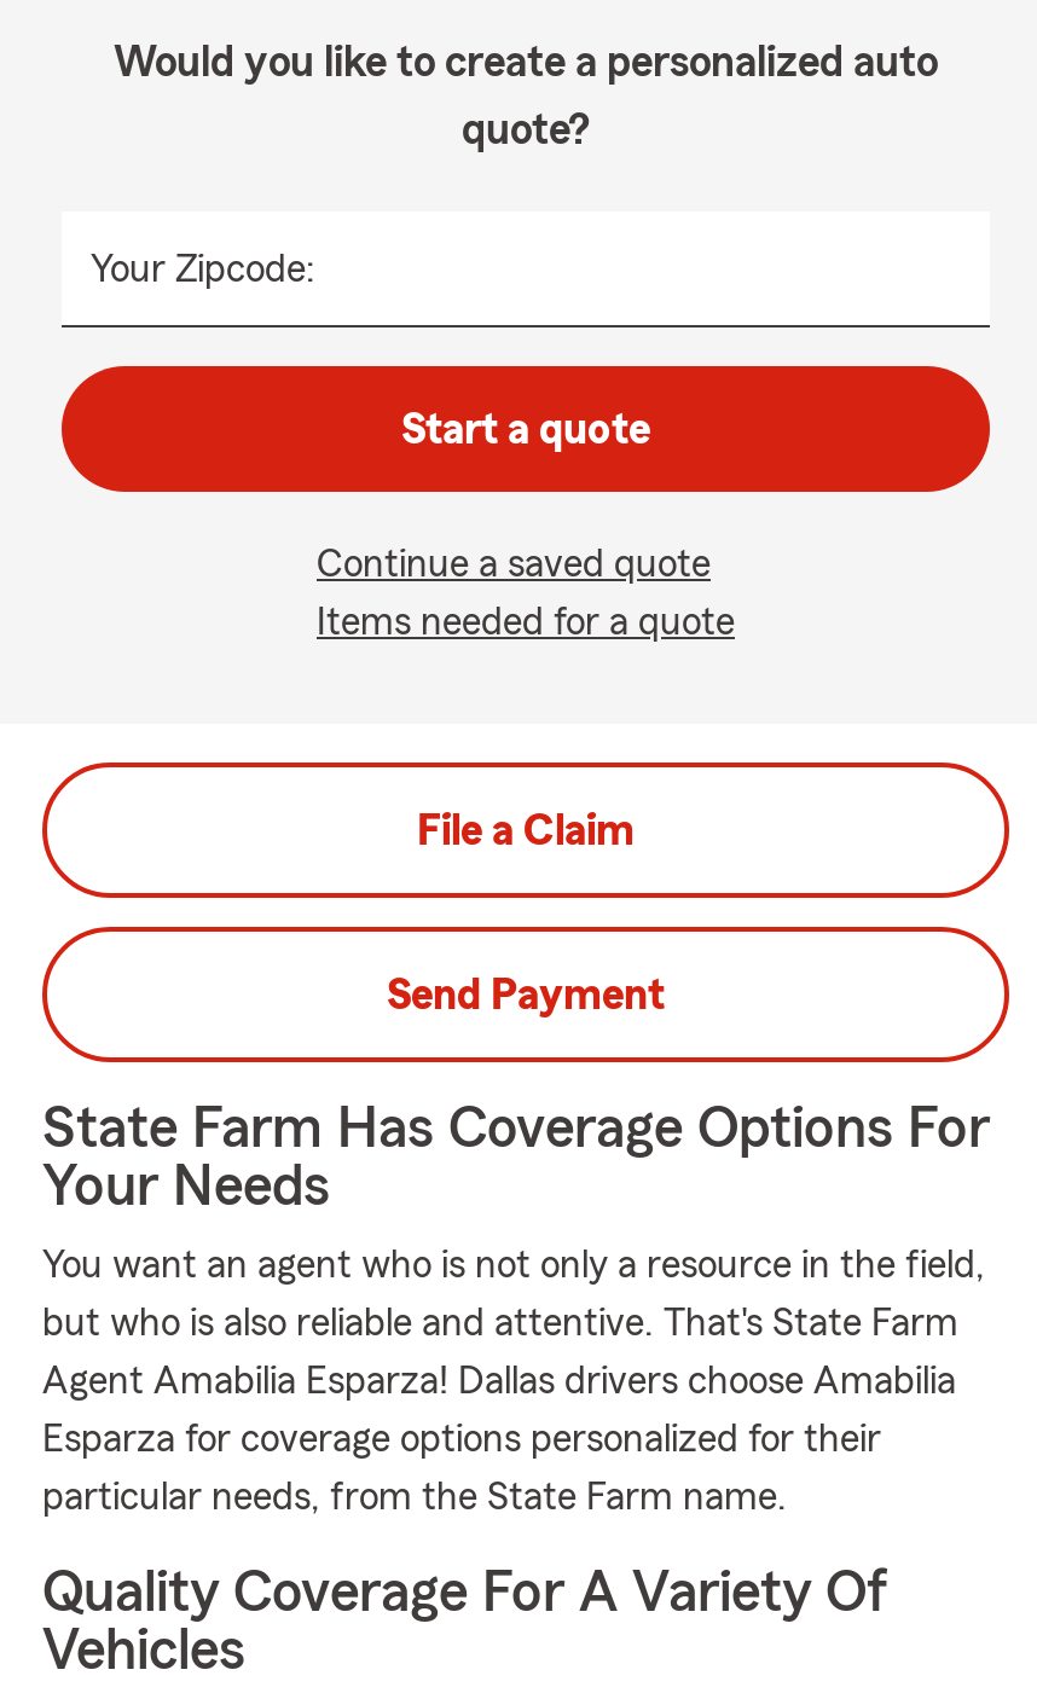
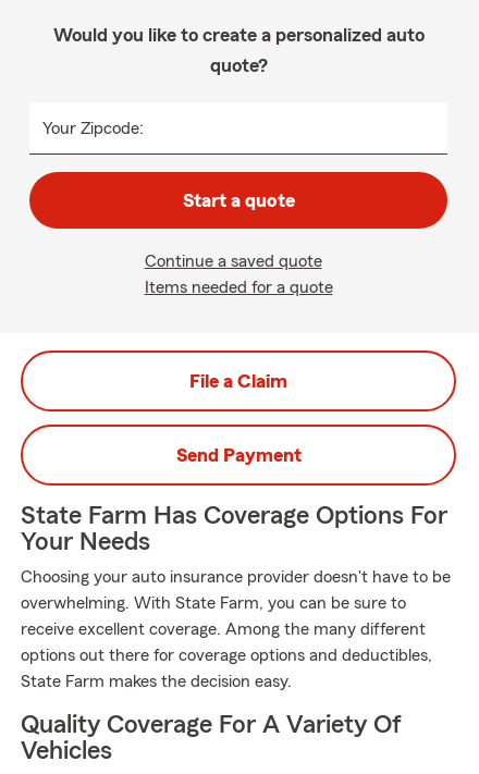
[42,1246,985,1285] You want an agent who is not only a resource in the field, -> [21,568,451,586] Choosing your auto insurance provider doesn't have to be
[42,1304,958,1343] but who is also reliable and attentive. That's State Farm -> [21,594,406,612] overwhelming. With State Farm, you can be sure to
[42,1362,956,1401] Agent Amabilia Esparza! Dallas drivers choose Amabilia -> [21,621,426,638] receive excellent coverage. Among the many different
[42,1420,881,1459] Esparza for coverage options personalized for their -> [21,647,432,664] options out there for coverage options and deductibles,
[42,1478,787,1517] particular needs, from the State Farm name. -> [21,673,292,690] State Farm makes the decision easy.

